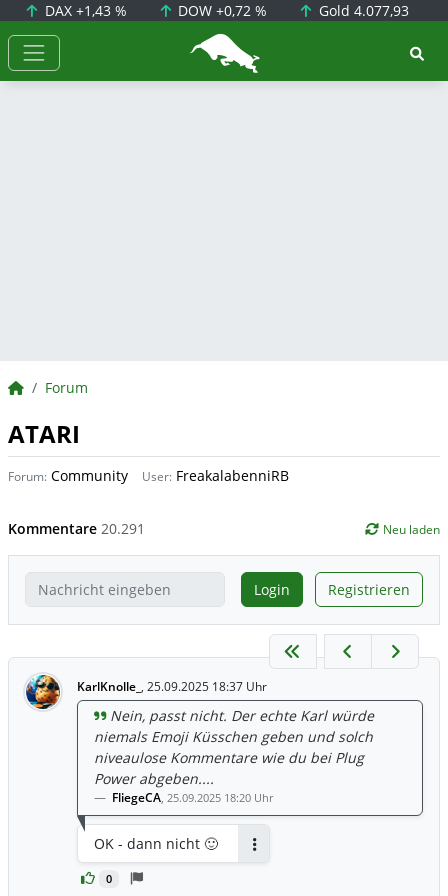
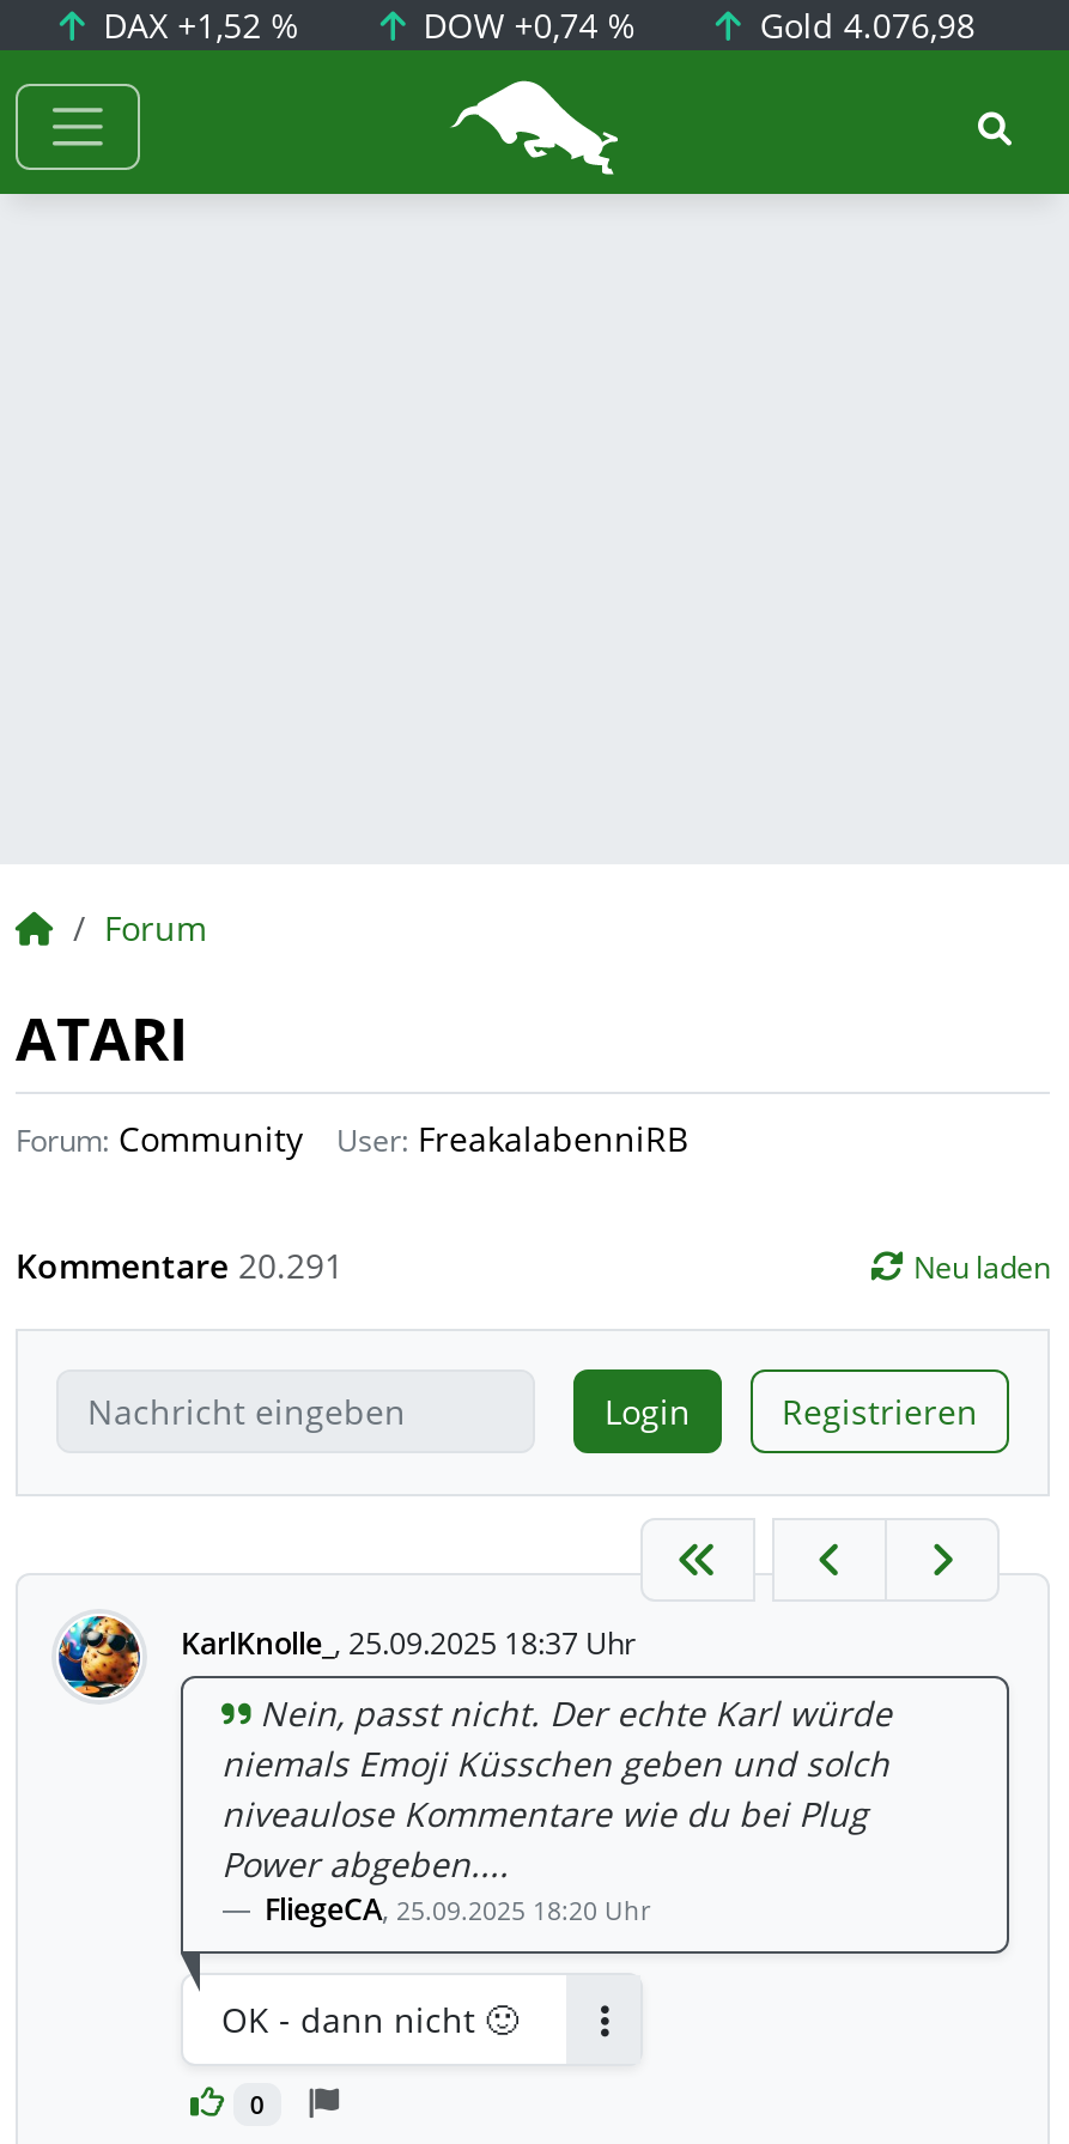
[41,1,127,20] DAX +1,43 % -> [94,2,300,48] DAX +1,52 %
[174,1,267,20] DOW +0,72 % -> [413,2,636,48] DOW +0,74 %
[315,1,409,20] Gold 4.077,93 -> [750,2,975,48] Gold 4.076,98

